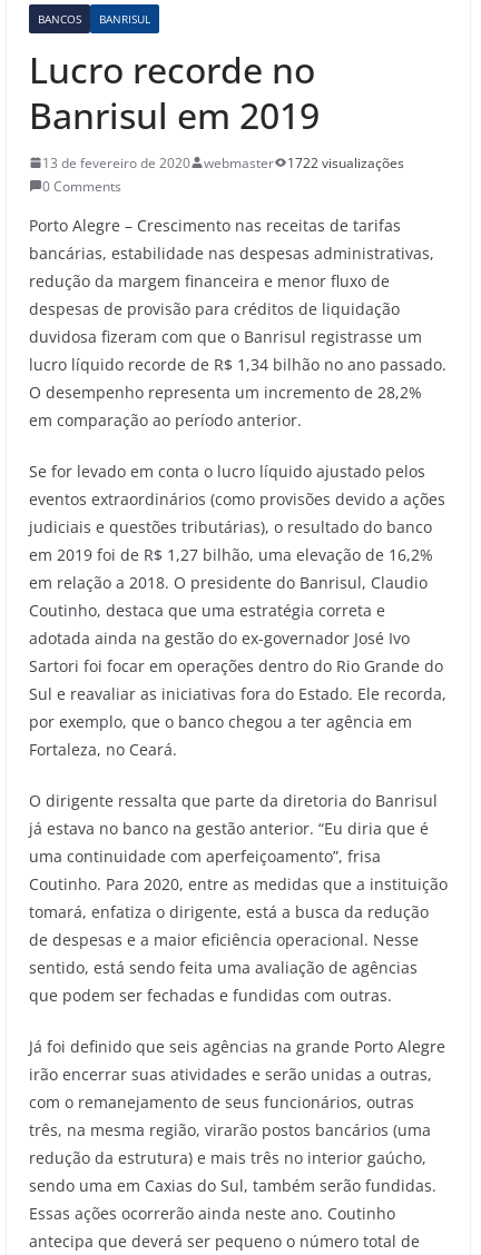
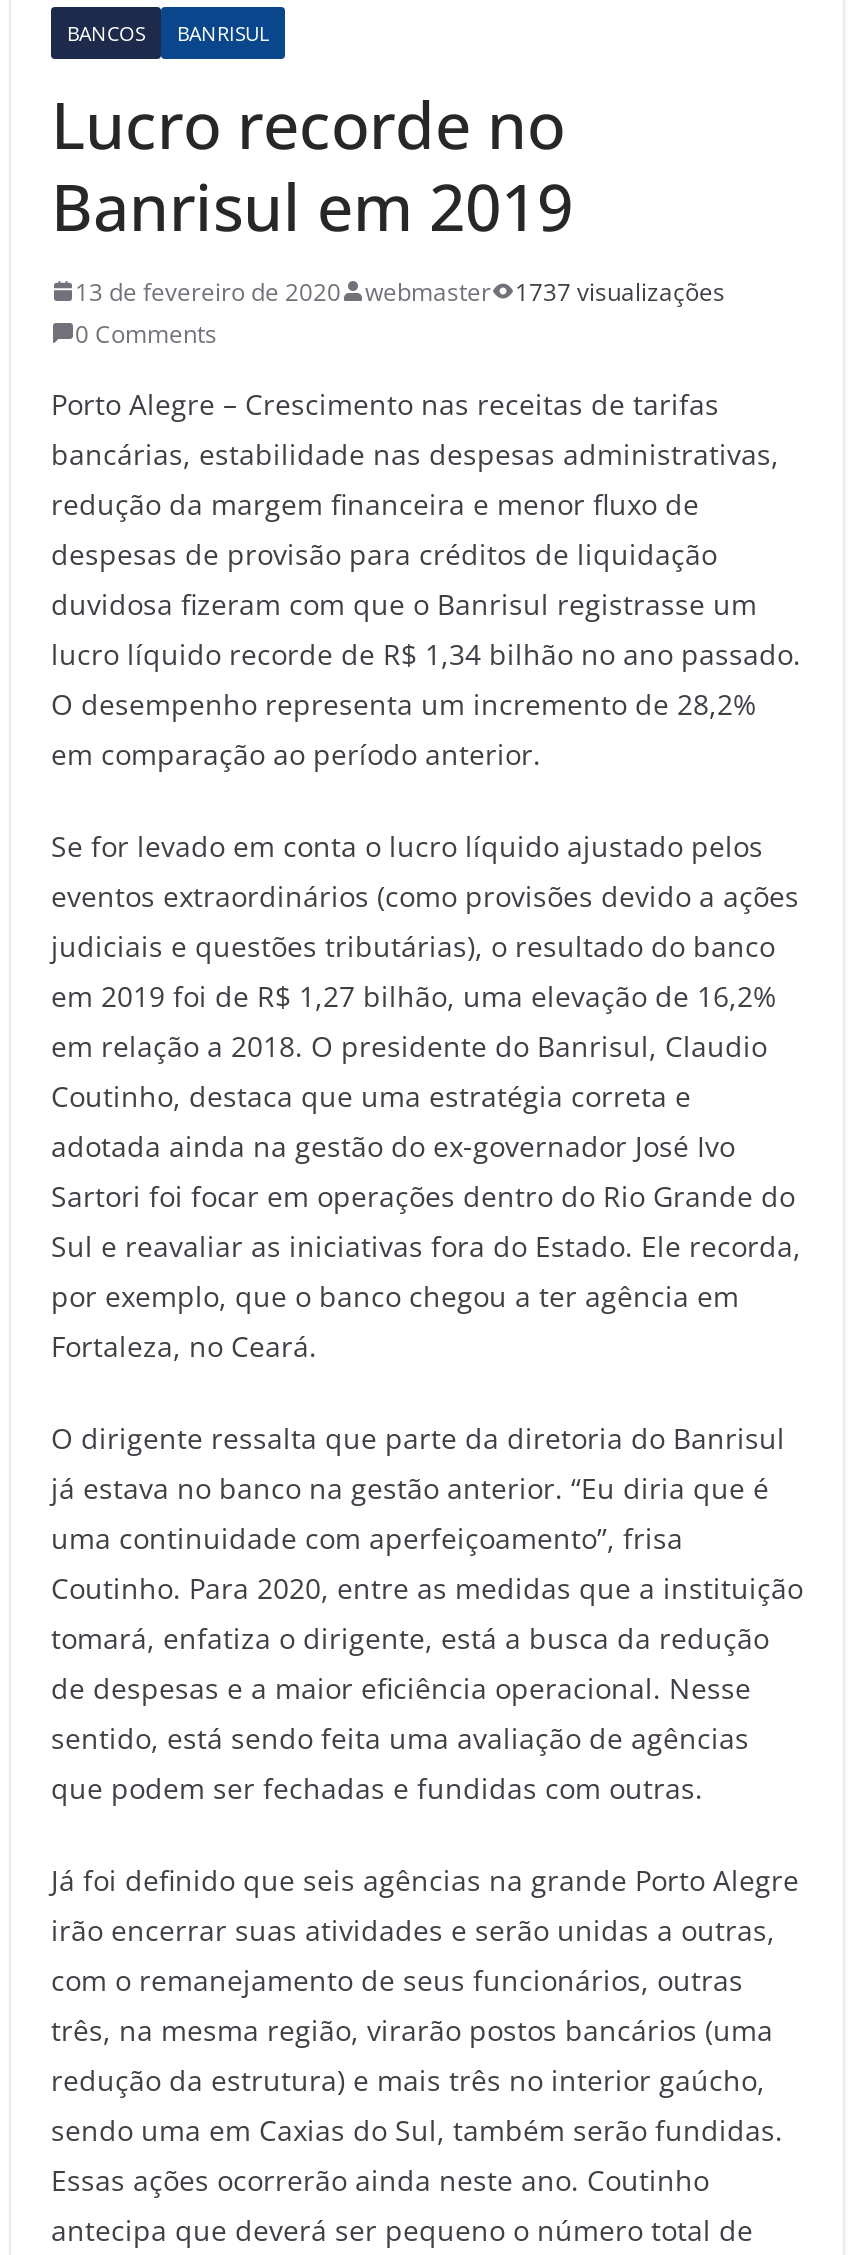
[287,153,404,172] 1722 visualizações -> [515,274,725,308] 1737 visualizações

